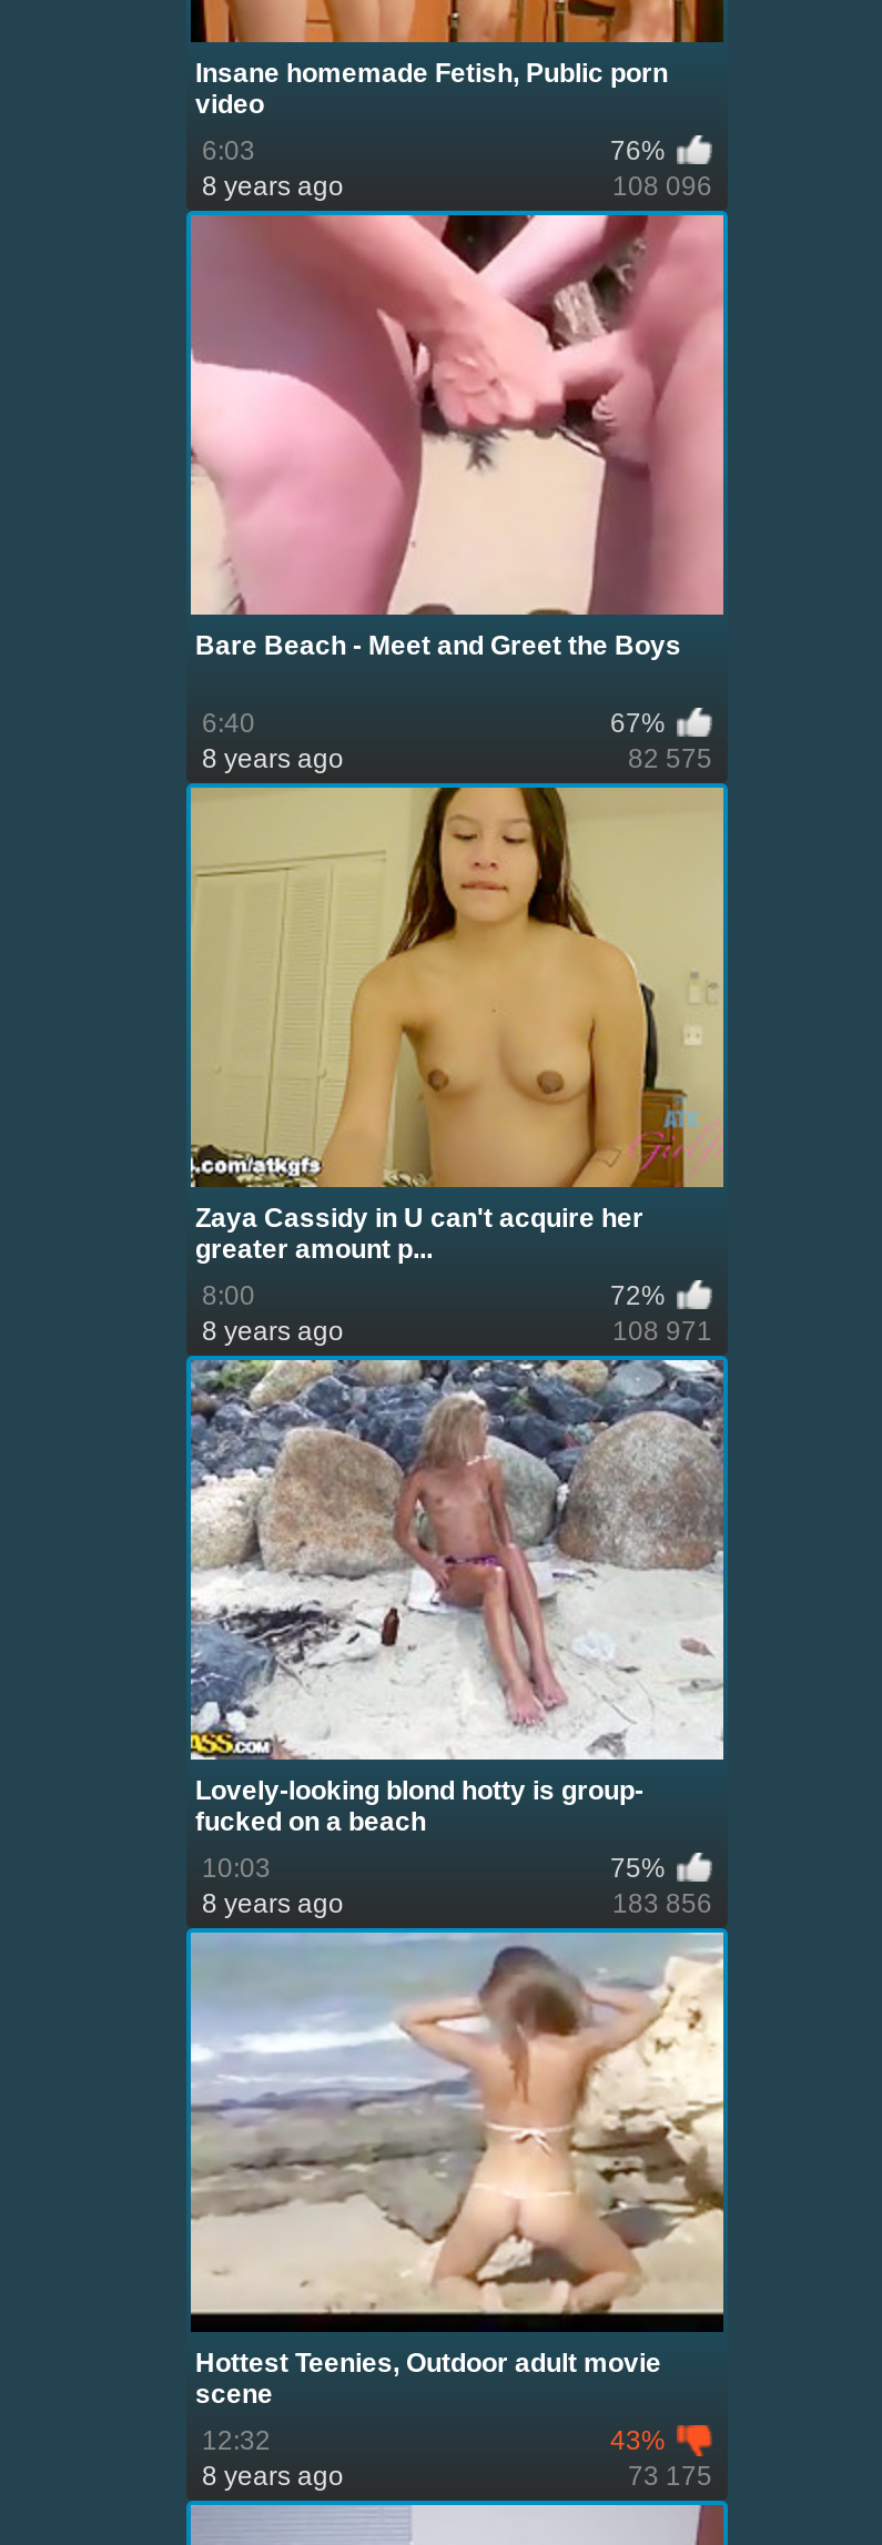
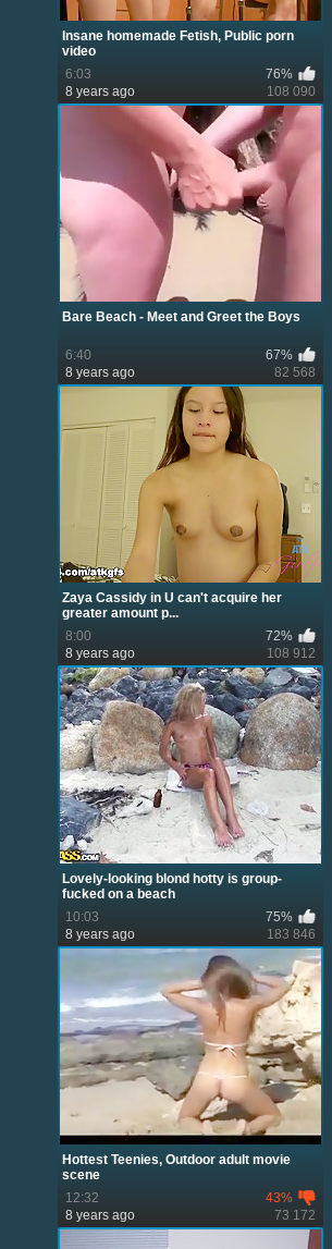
[612,170,712,201] 108 096 -> [267,84,316,99] 108 090
[628,743,712,774] 82 575 -> [274,364,316,380] 82 568
[612,1315,712,1346] 108 971 -> [267,645,316,661] 108 912
[612,1888,712,1919] 183 856 -> [267,926,316,942] 183 846
[628,2460,712,2491] 73 175 -> [274,1207,316,1223] 73 172

